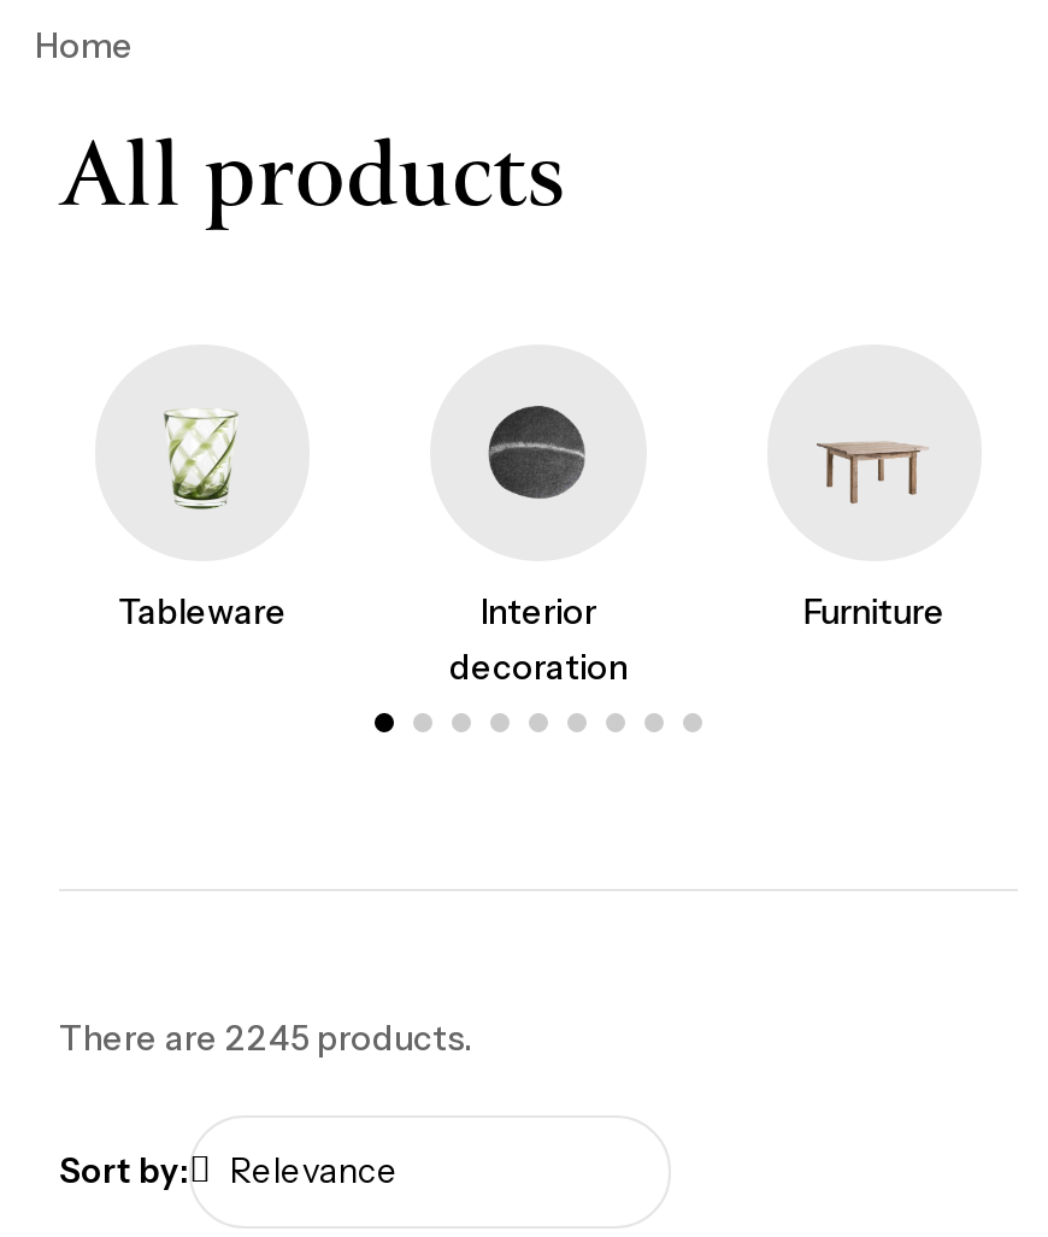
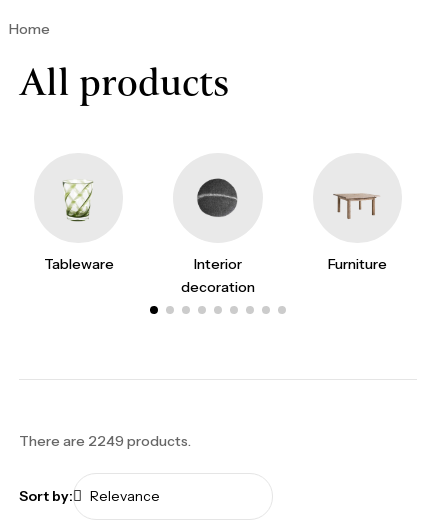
[59,1016,471,1059] There are 2245 products. -> [19,432,191,450] There are 2249 products.

